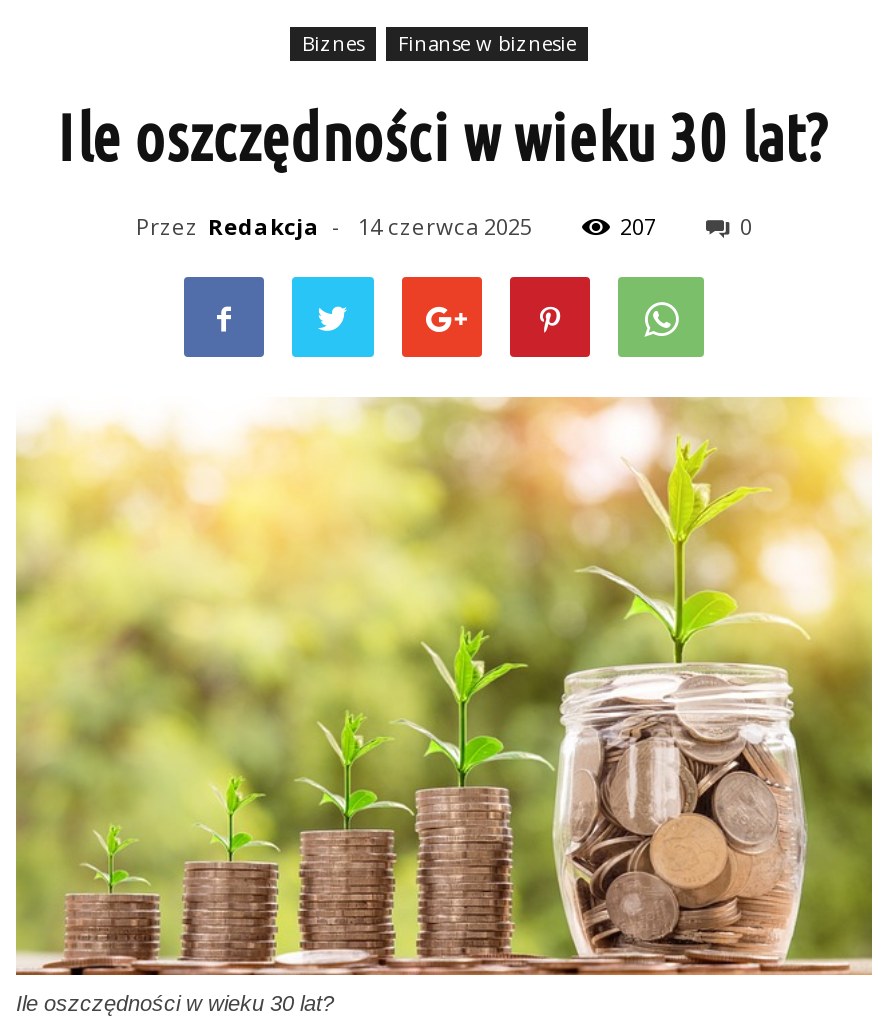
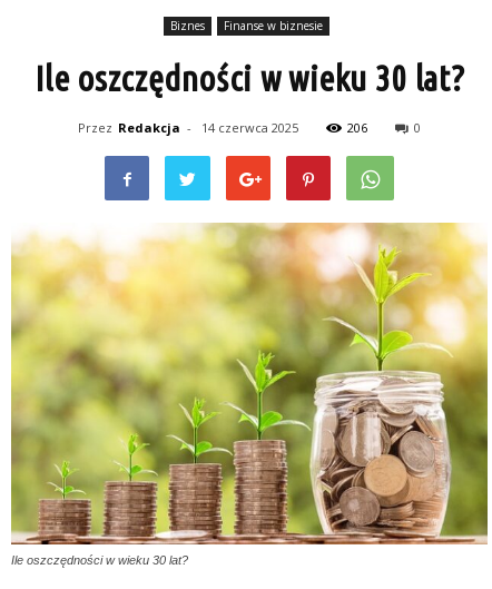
[620,211,656,241] 207 -> [347,119,367,136] 206

